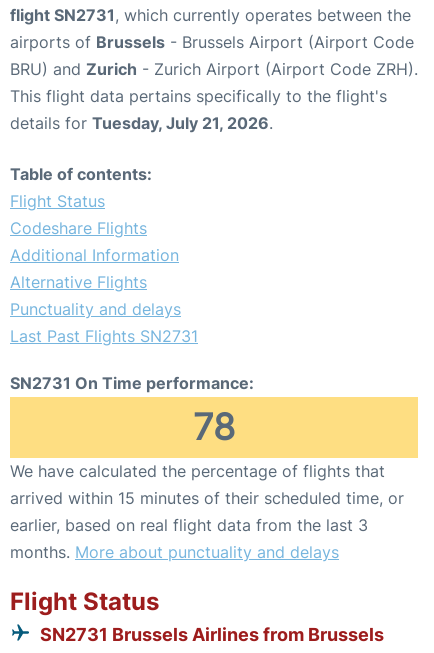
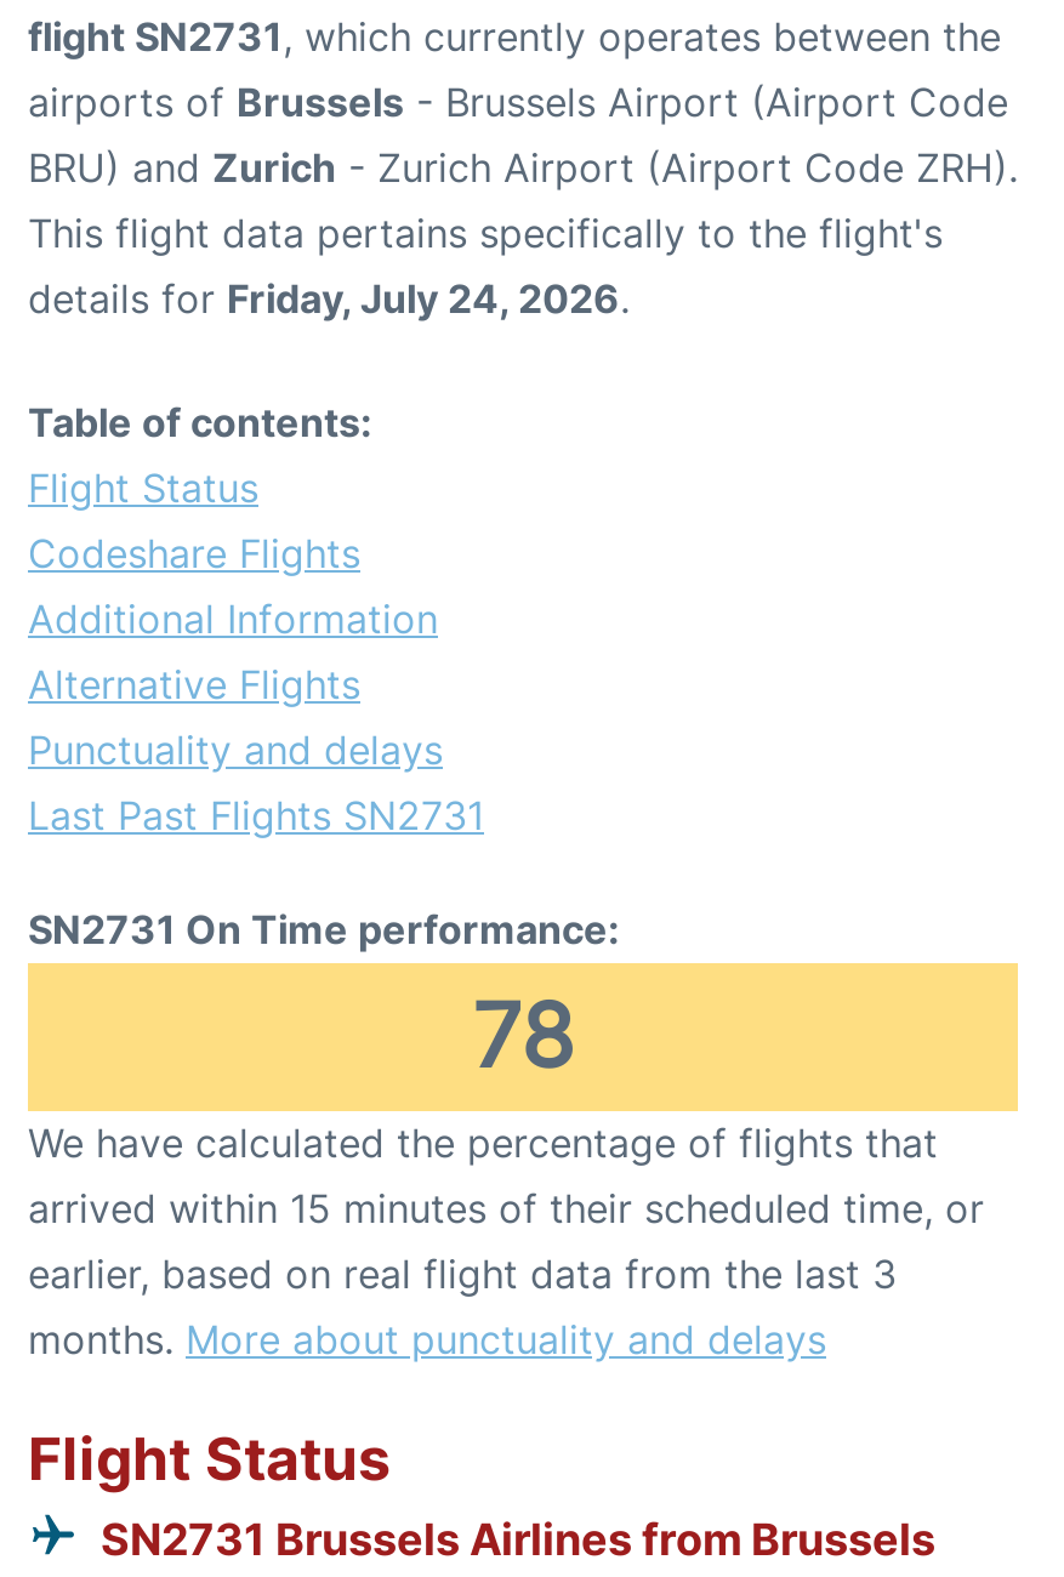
[10,112,273,132] details for Tuesday, July 21, 2026. -> [28,273,630,321] details for Friday, July 24, 2026.

